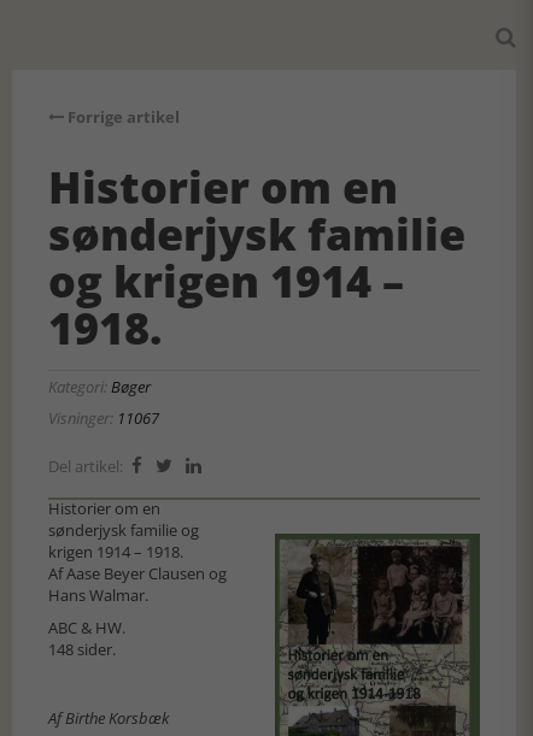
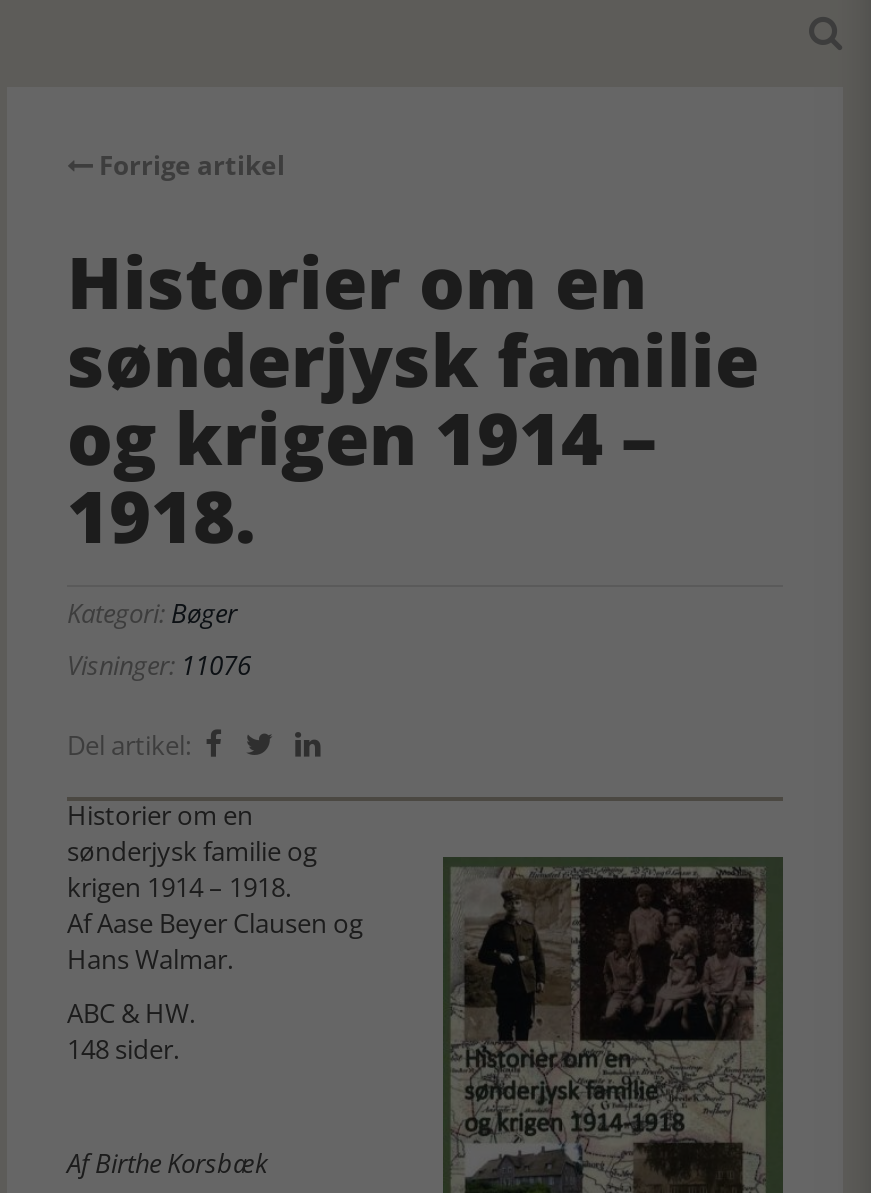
[48,407,159,429] Visninger: 11067 -> [67,647,251,683] Visninger: 11076

